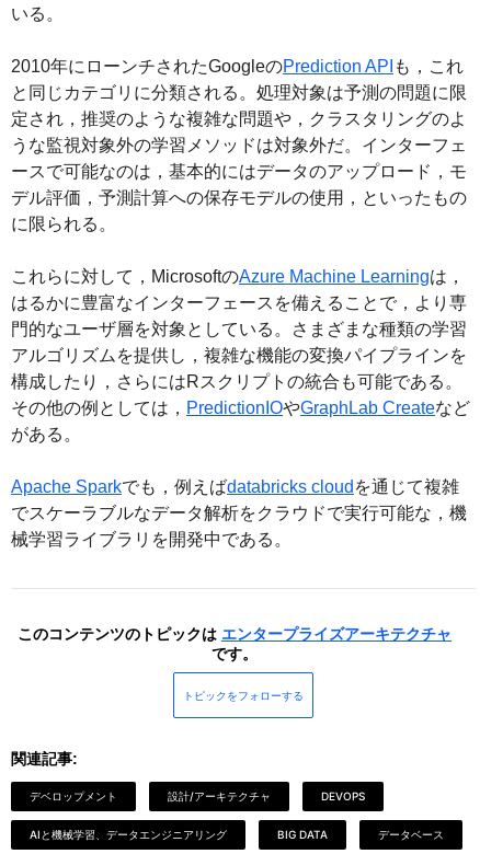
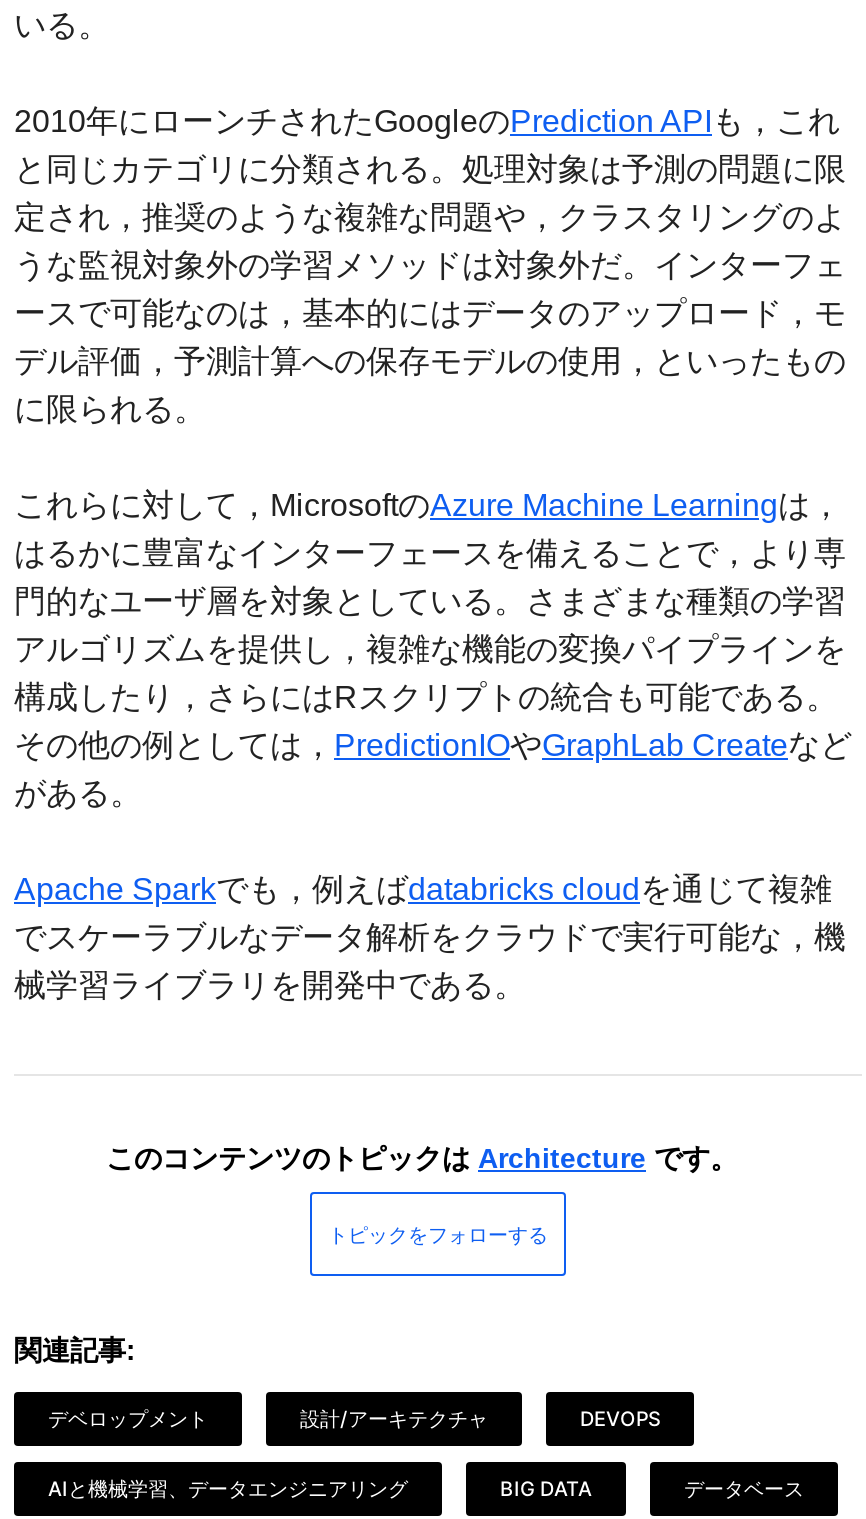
[18,625,452,662] このコンテンツのトピックはエンタープライズアーキテクチャ | です。 -> [106,1142,738,1174] このコンテンツのトピックはArchitectureです。

